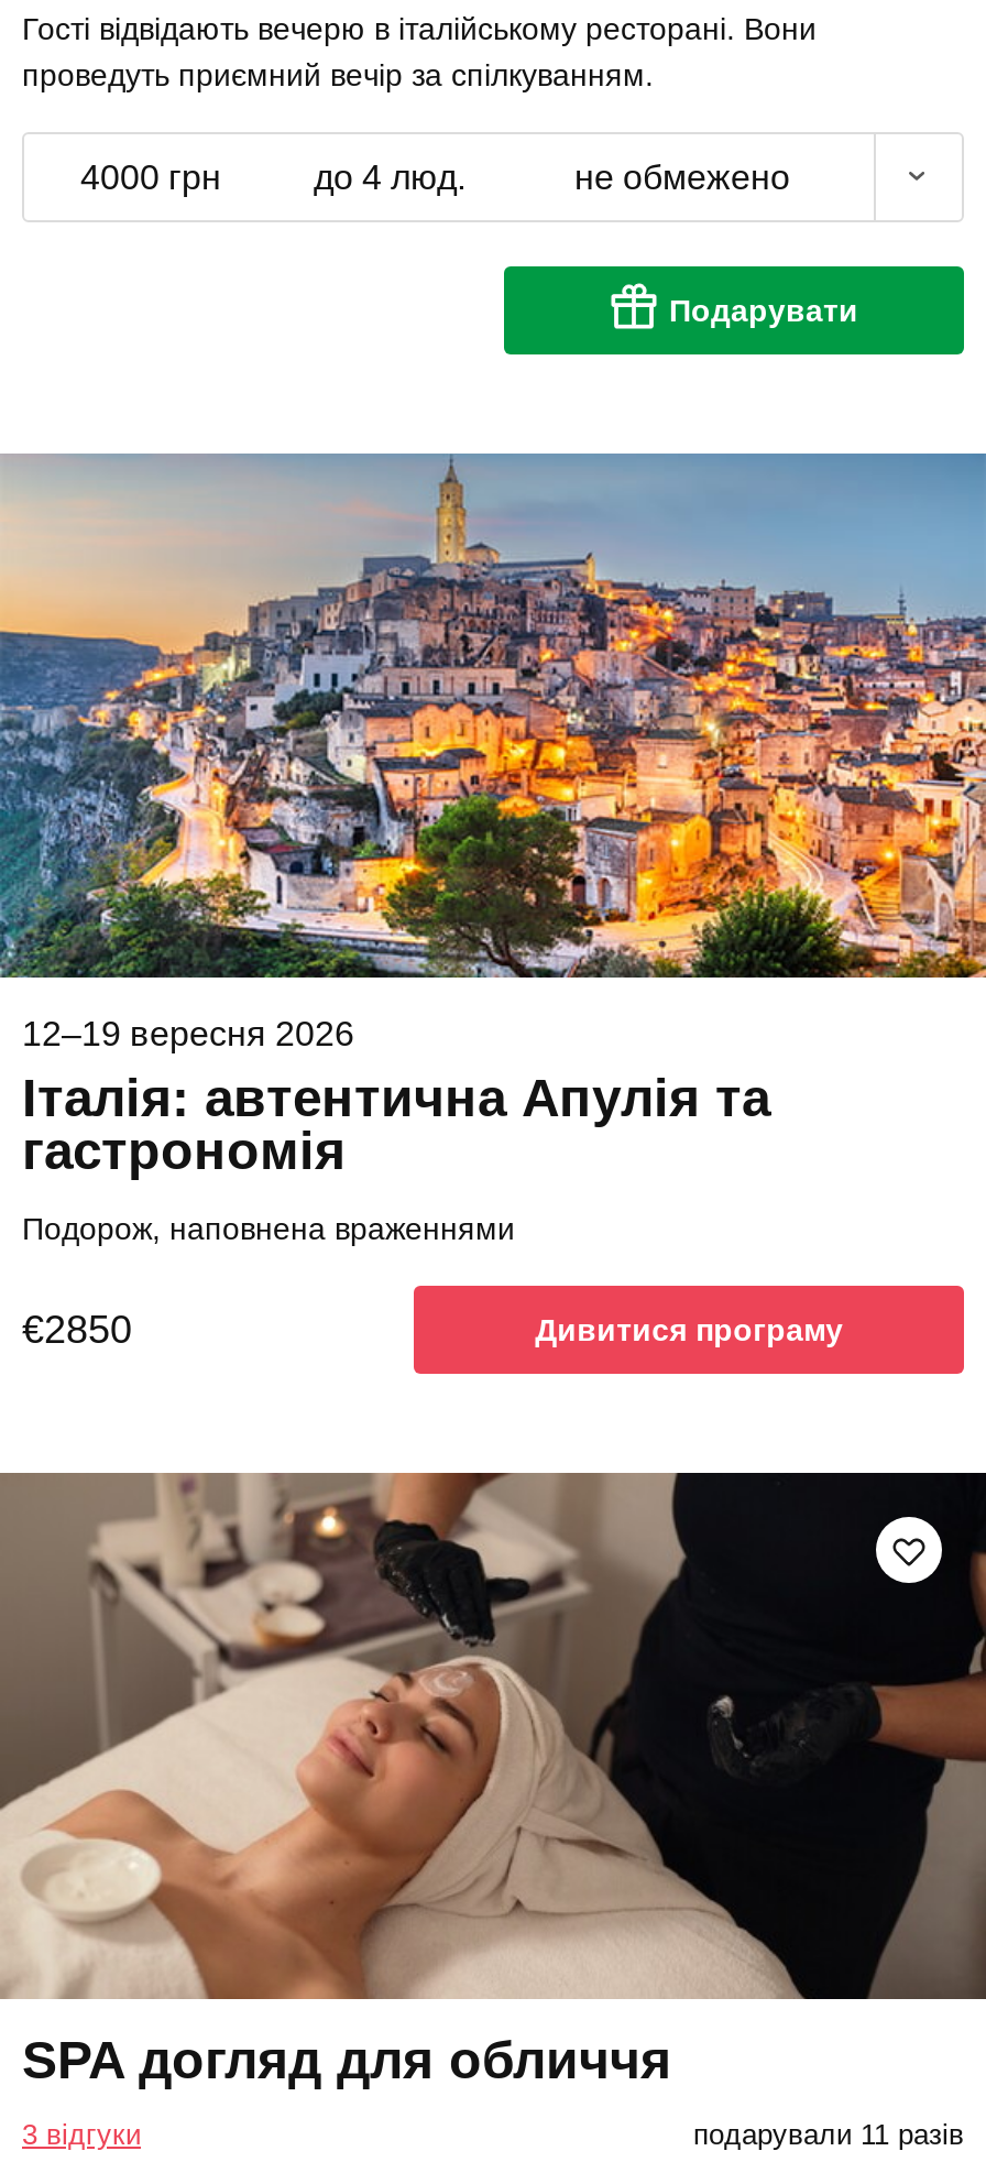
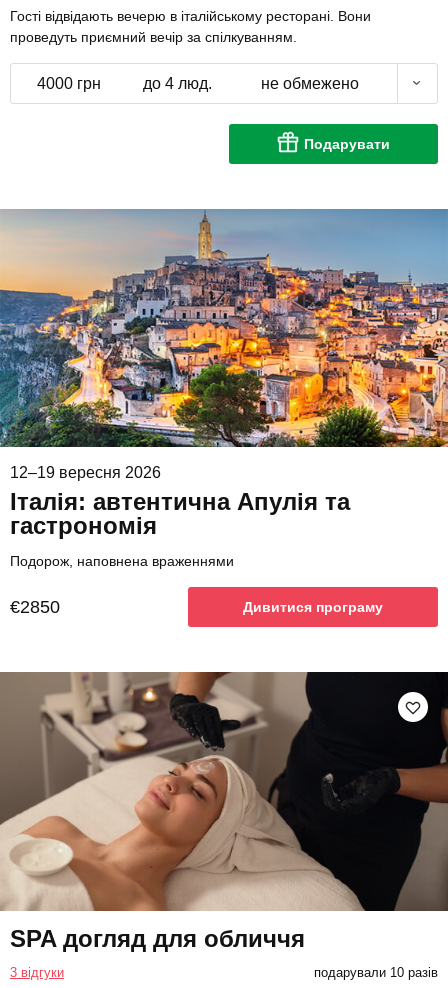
[693,2117,964,2150] подарували 11 разів -> [314,964,438,979] подарували 10 разів

